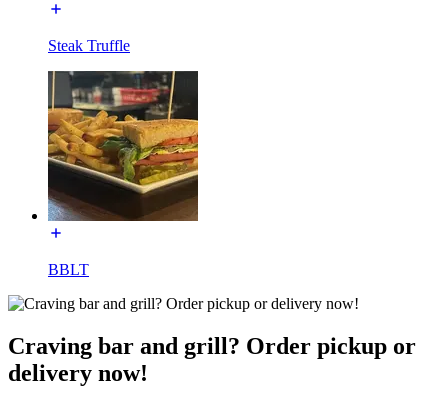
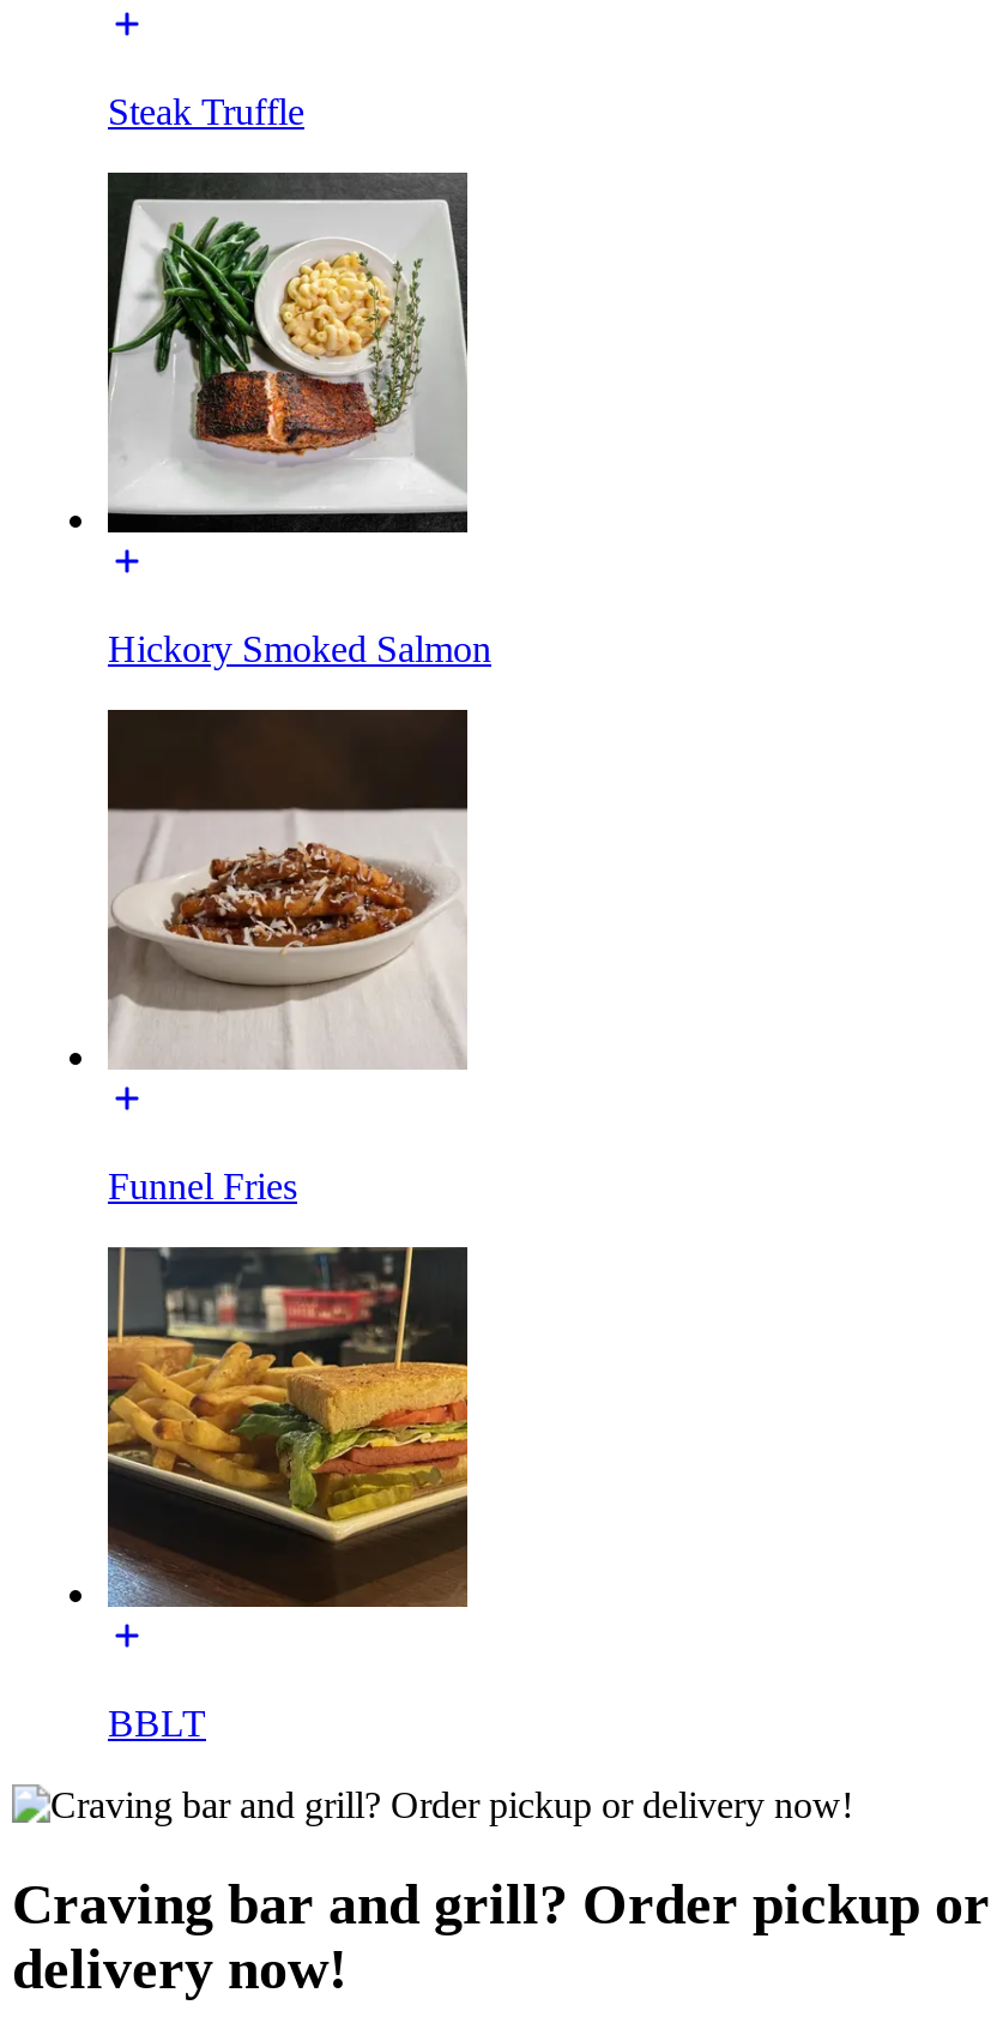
none -> [105,170,491,668] [image] | Hickory Smoked Salmon
none -> [105,708,470,1206] [image] | Funnel Fries

